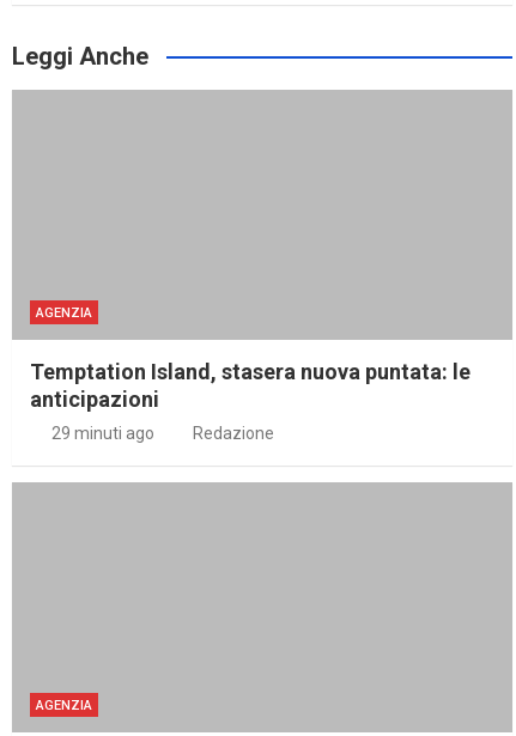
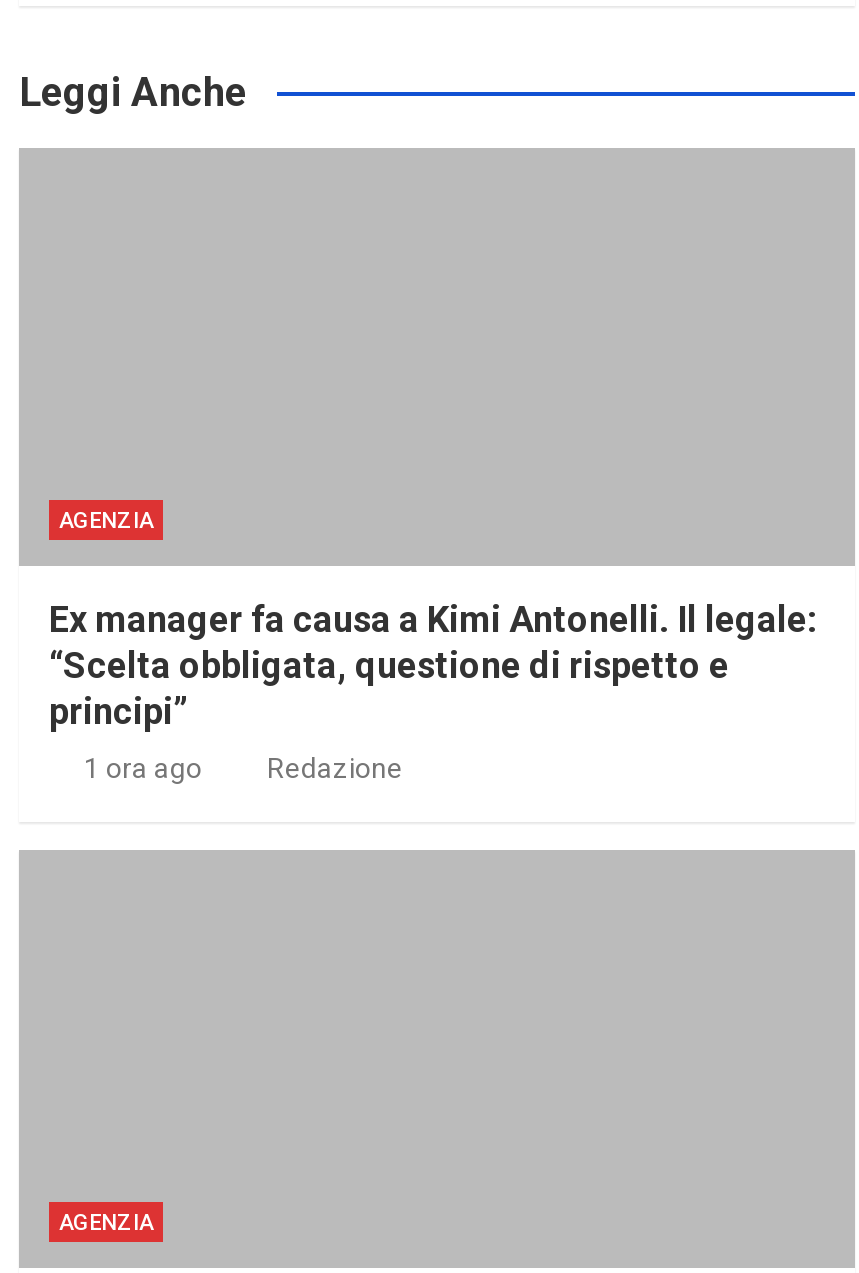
[30,359,471,412] Temptation Island, stasera nuova puntata: le | anticipazioni -> [49,598,817,732] Ex manager fa causa a Kimi Antonelli. Il legale: | “Scelta obbligata, questione di rispetto e | principi”
[51,424,154,443] 29 minuti ago -> [84,752,202,784] 1 ora ago

